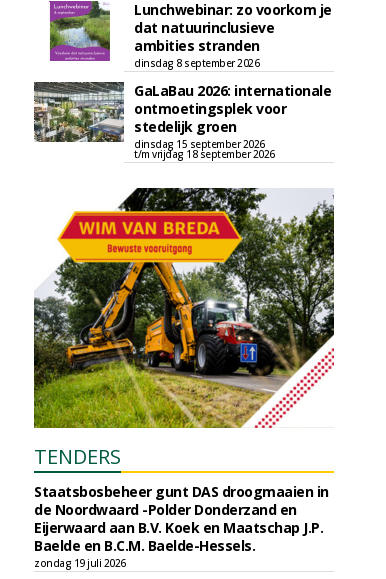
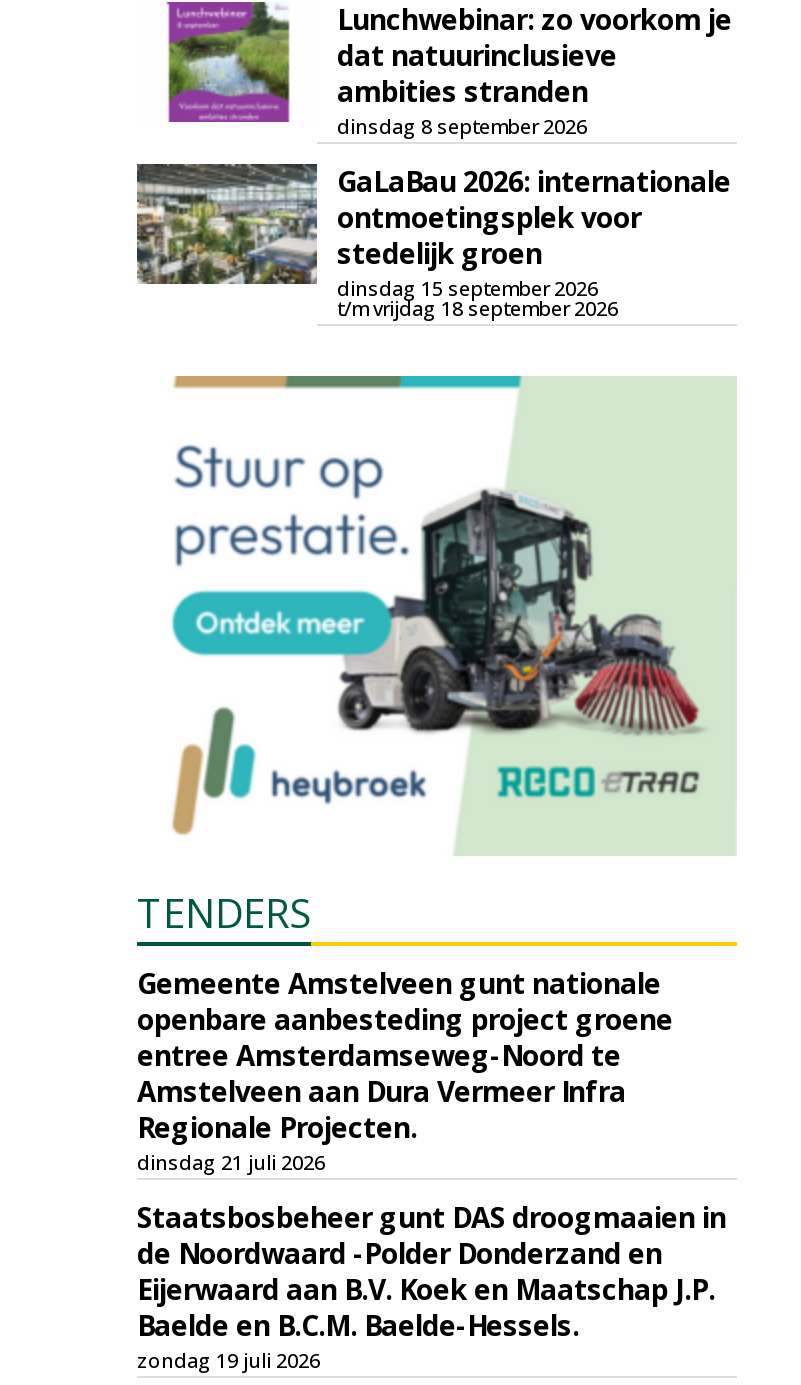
[33,187,335,429] [image] -> [137,374,737,856] [image]
none -> [137,964,673,1176] Gemeente Amstelveen gunt nationale | openbare aanbesteding project groene | entree Amsterdamseweg-Noord te | Amstelveen aan Dura Vermeer Infra | Regionale Projecten. | dinsdag 21 juli 2026

